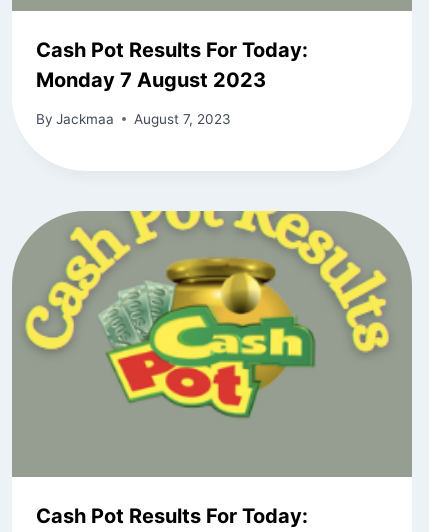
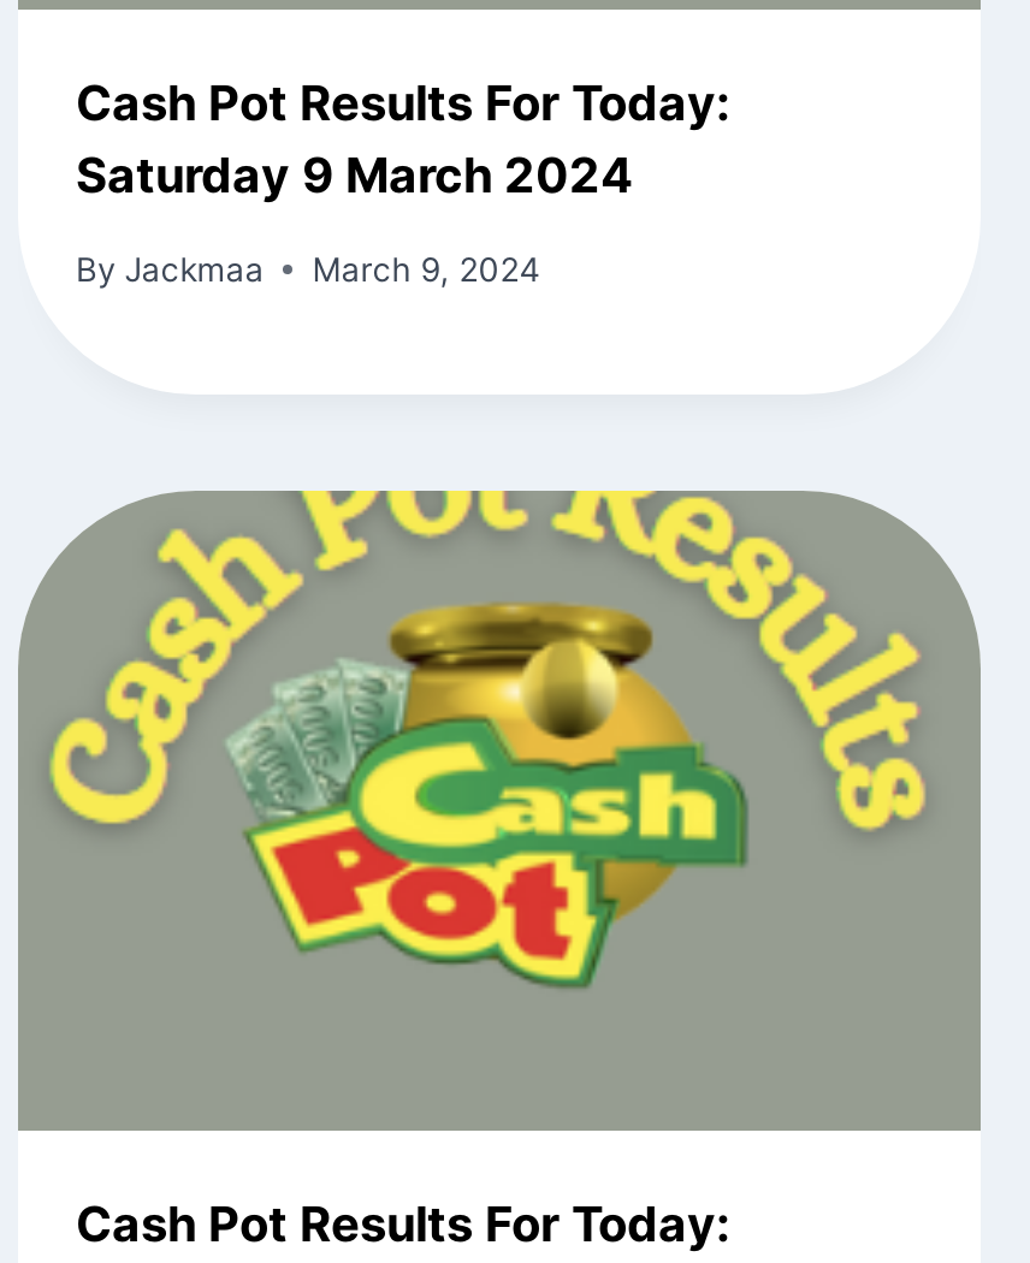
[36,68,266,92] Monday 7 August 2023 -> [76,147,634,205] Saturday 9 March 2024
[36,111,231,127] By Jackmaa August 7, 2023 -> [76,249,541,288] By Jackmaa March 9, 2024

